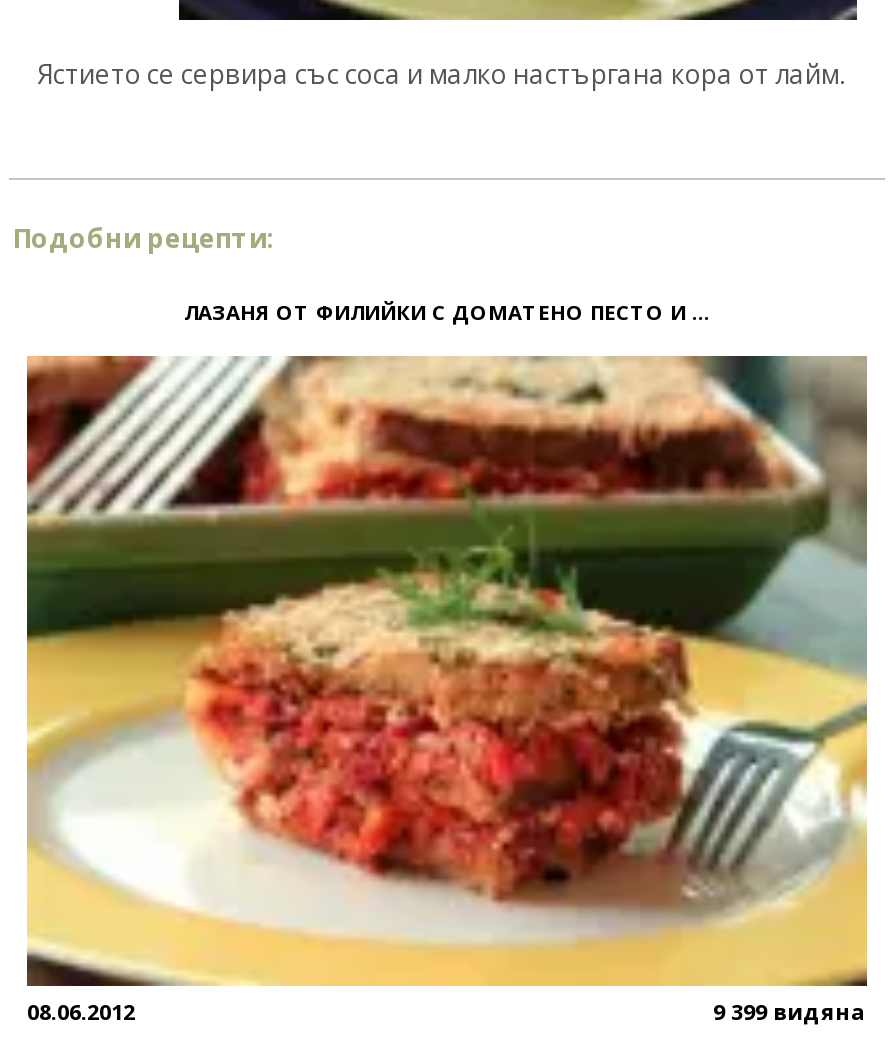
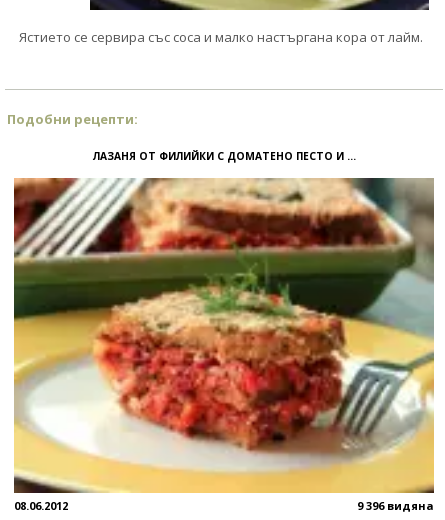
[713,996,867,1026] 9 399 видяна -> [357,498,434,513] 9 396 видяна

